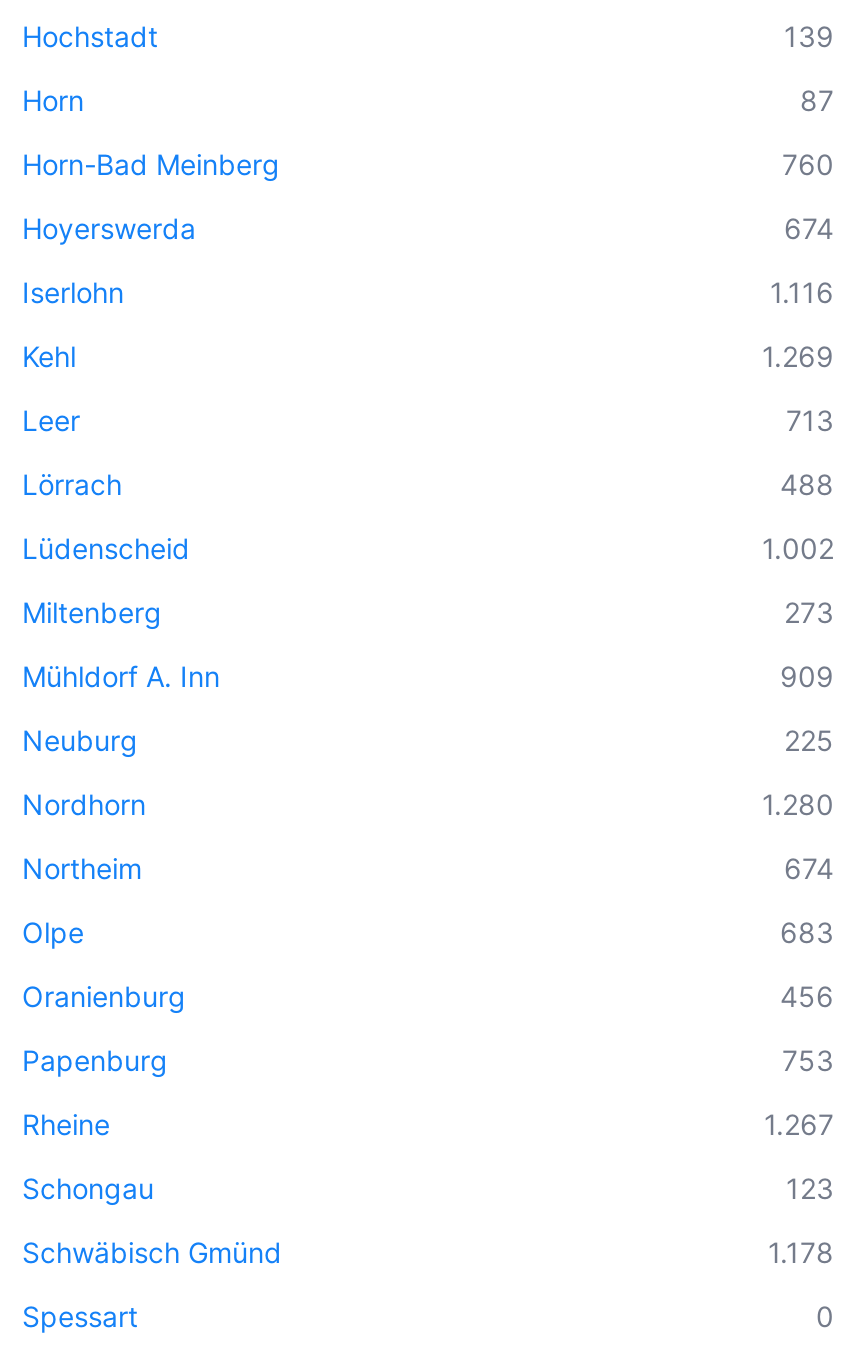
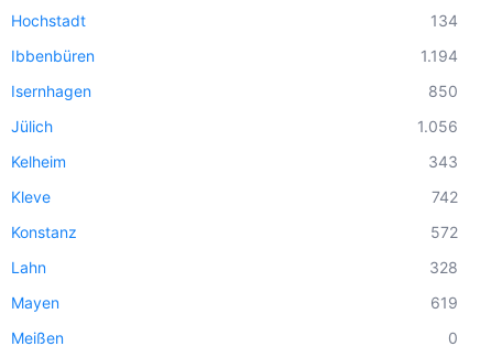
[22,18,834,1332] 139 | Horn | 87 | Horn-Bad Meinberg | 760 | Hoyerswerda | 674 | Iserlohn | 1.116 | Kehl | 1.269 | Leer | 713 | Lörrach | 488 | Lüdenscheid | 1.002 | Miltenberg | 273 | Mühldorf A. Inn | 909 | Neuburg | 225 | Nordhorn | 1.280 | Northeim | 674 | Olpe | 683 | Oranienburg | 456 | Papenburg | 753 | Rheine | 1.267 | Schongau | 123 | Schwäbisch Gmünd | 1.178 | Spessart -> [11,11,458,347] 134 | Ibbenbüren | 1.194 | Isernhagen | 850 | Jülich | 1.056 | Kelheim | 343 | Kleve | 742 | Konstanz | 572 | Lahn | 328 | Mayen | 619 | Meißen

